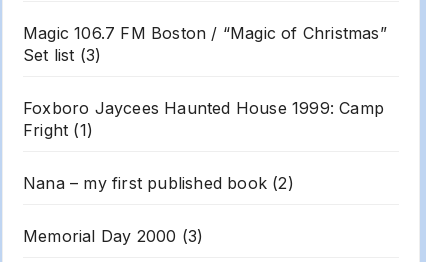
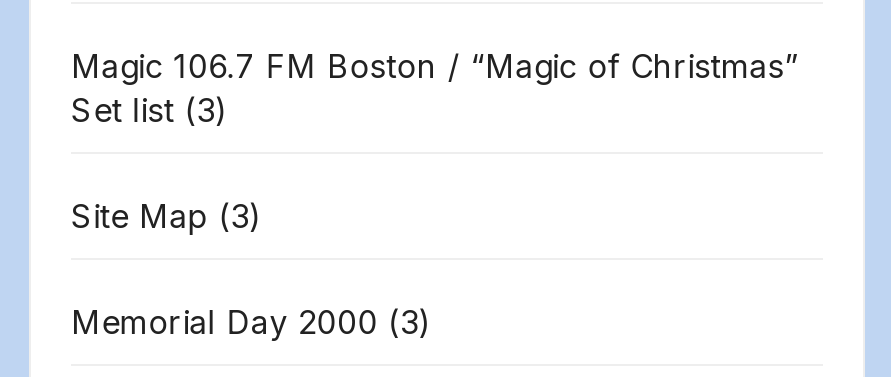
[23,98,384,193] Foxboro Jaycees Haunted House 1999: Camp | Fright (1) | Nana – my first published book (2) -> [71,197,262,237] Site Map (3)

